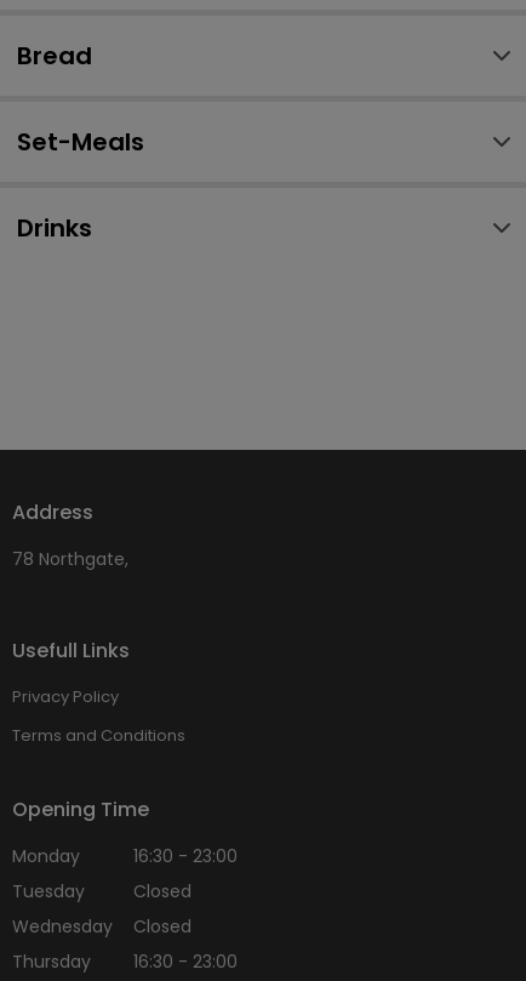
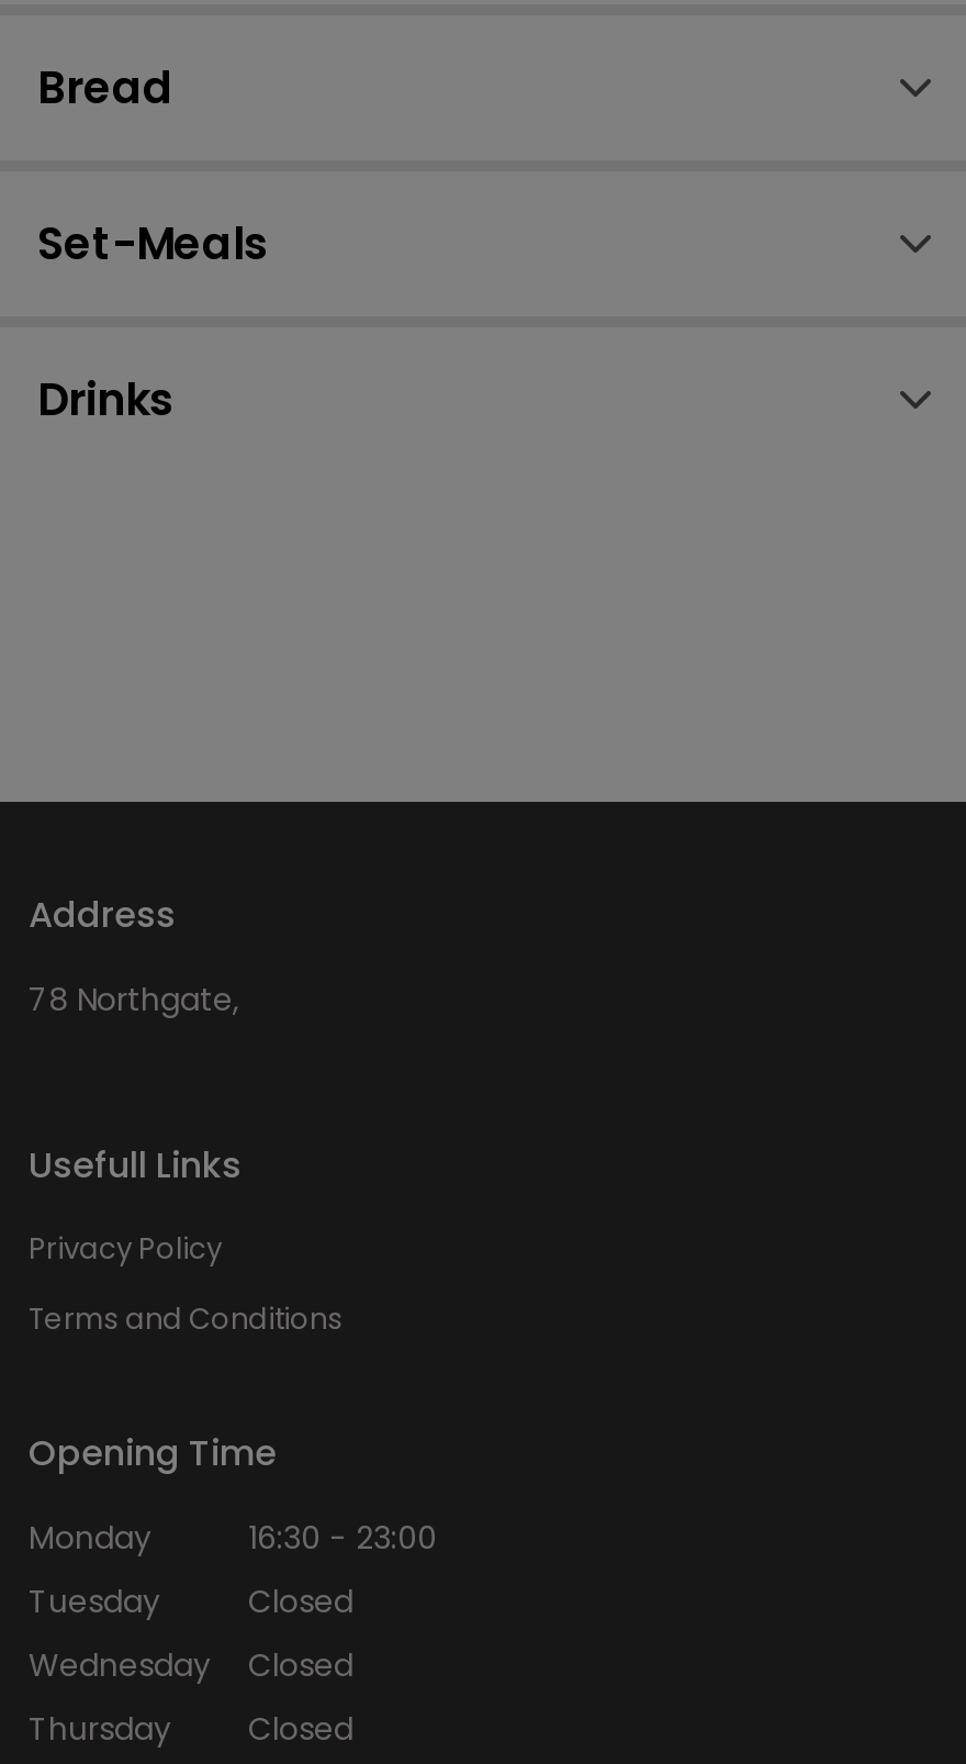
[133,949,238,974] 16:30 - 23:00 -> [248,1707,353,1751] Closed

